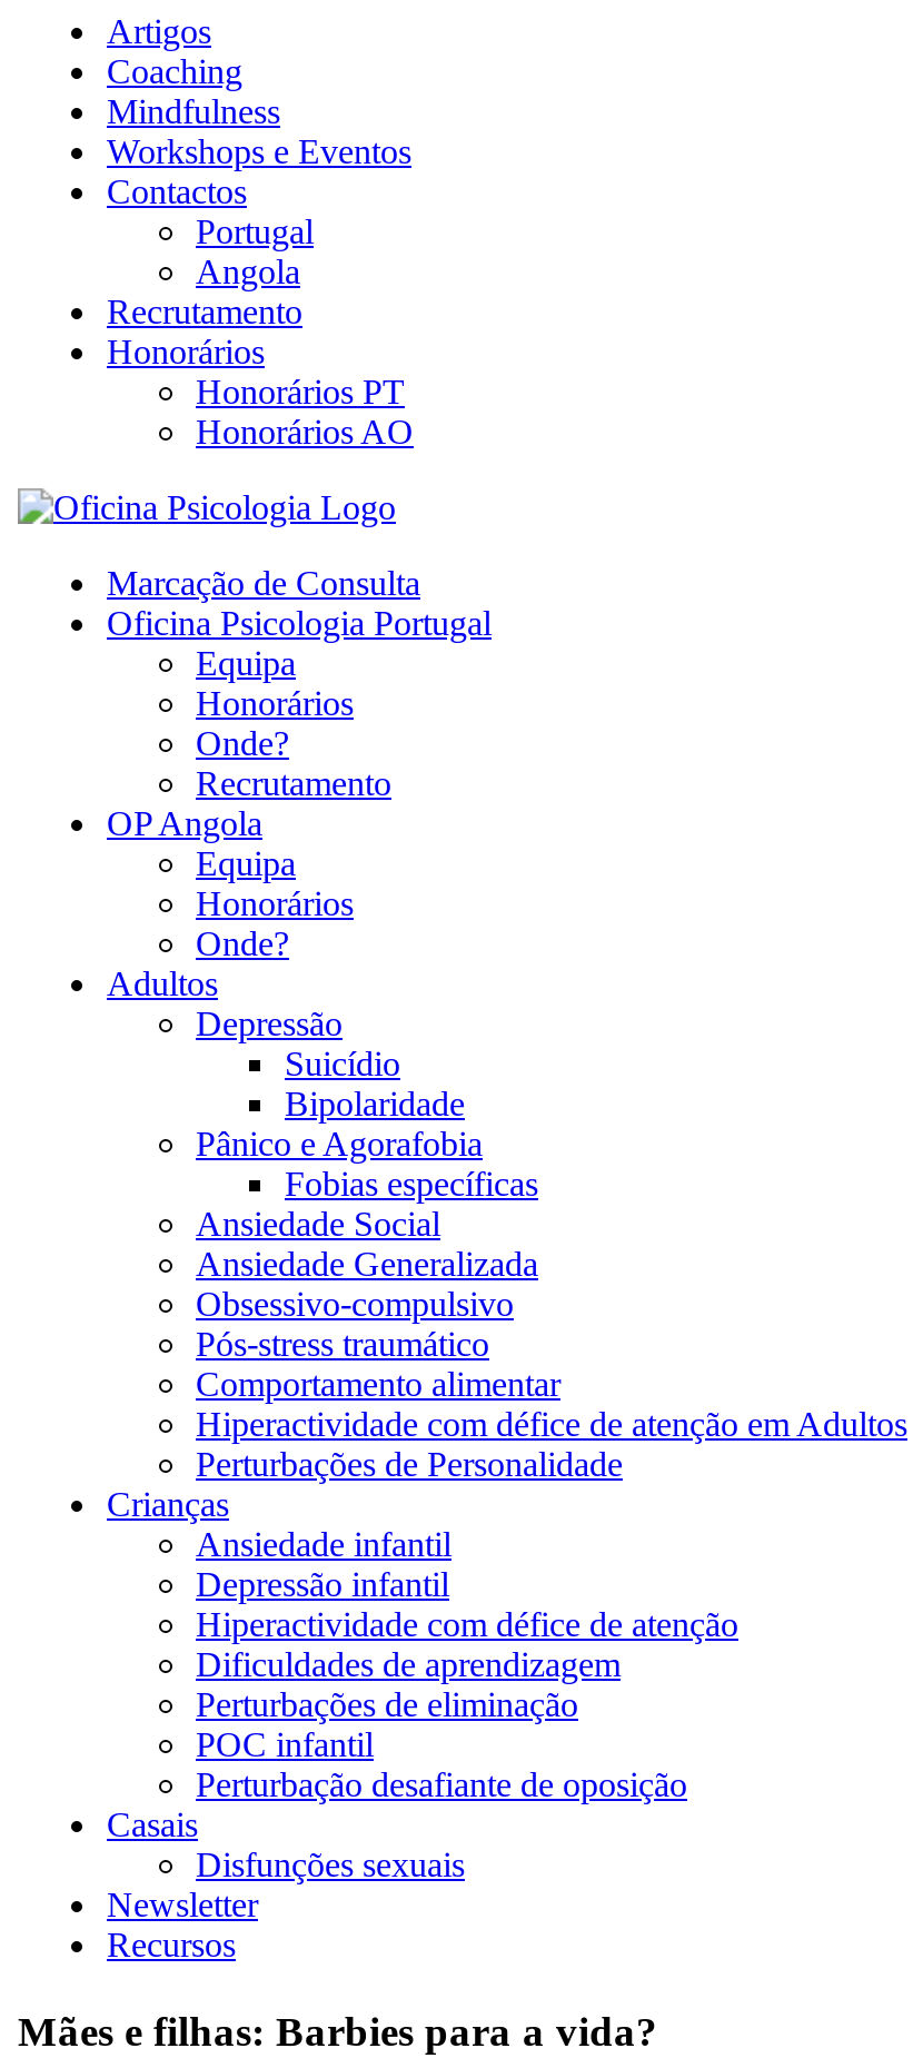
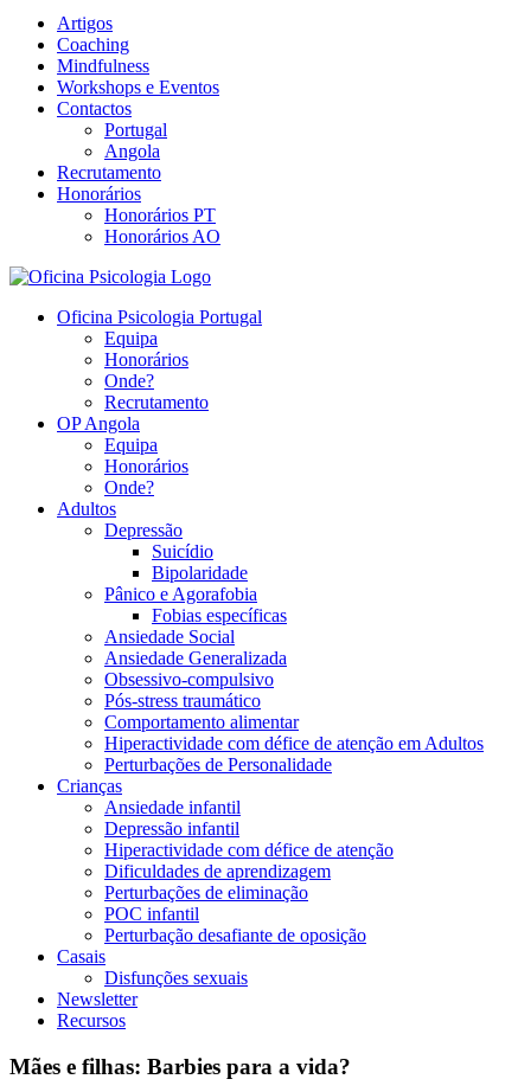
[107,564,420,602] Marcação de Consulta -> none

